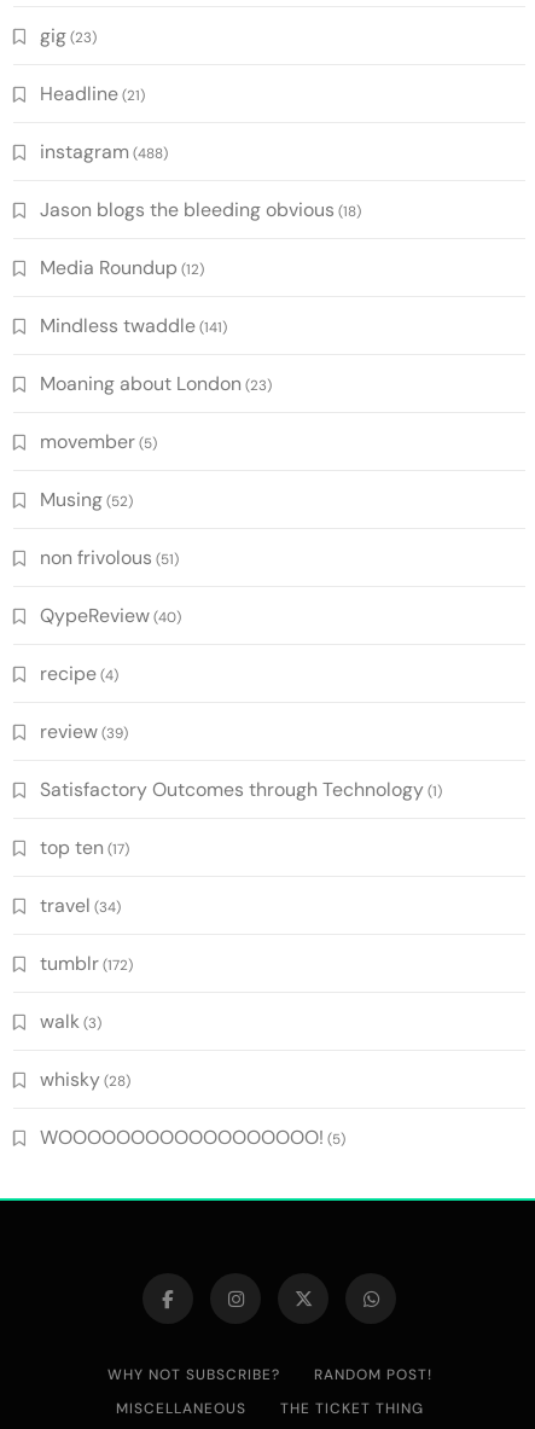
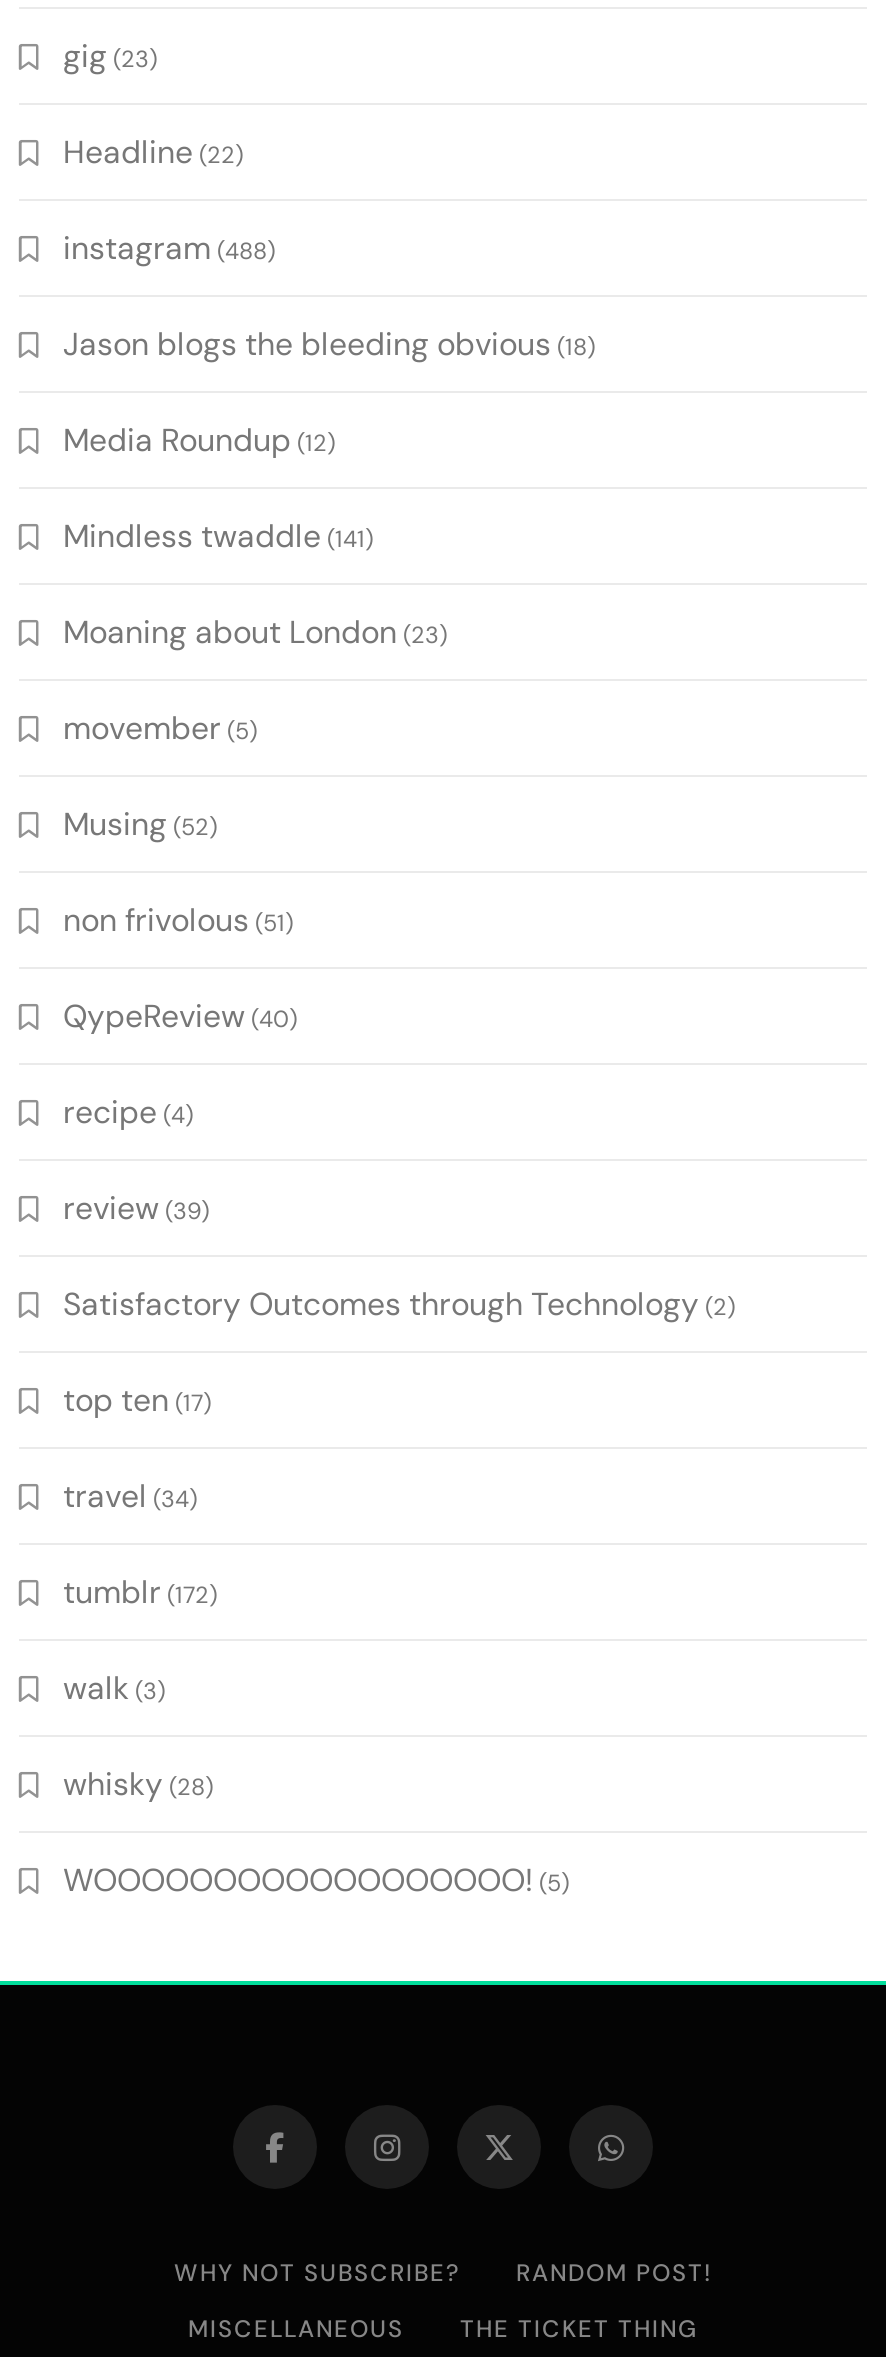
[40,81,145,106] Headline (21) -> [63,130,243,172] Headline (22)
[40,776,442,802] Satisfactory Outcomes through Technology (1) -> [63,1282,735,1324] Satisfactory Outcomes through Technology (2)

